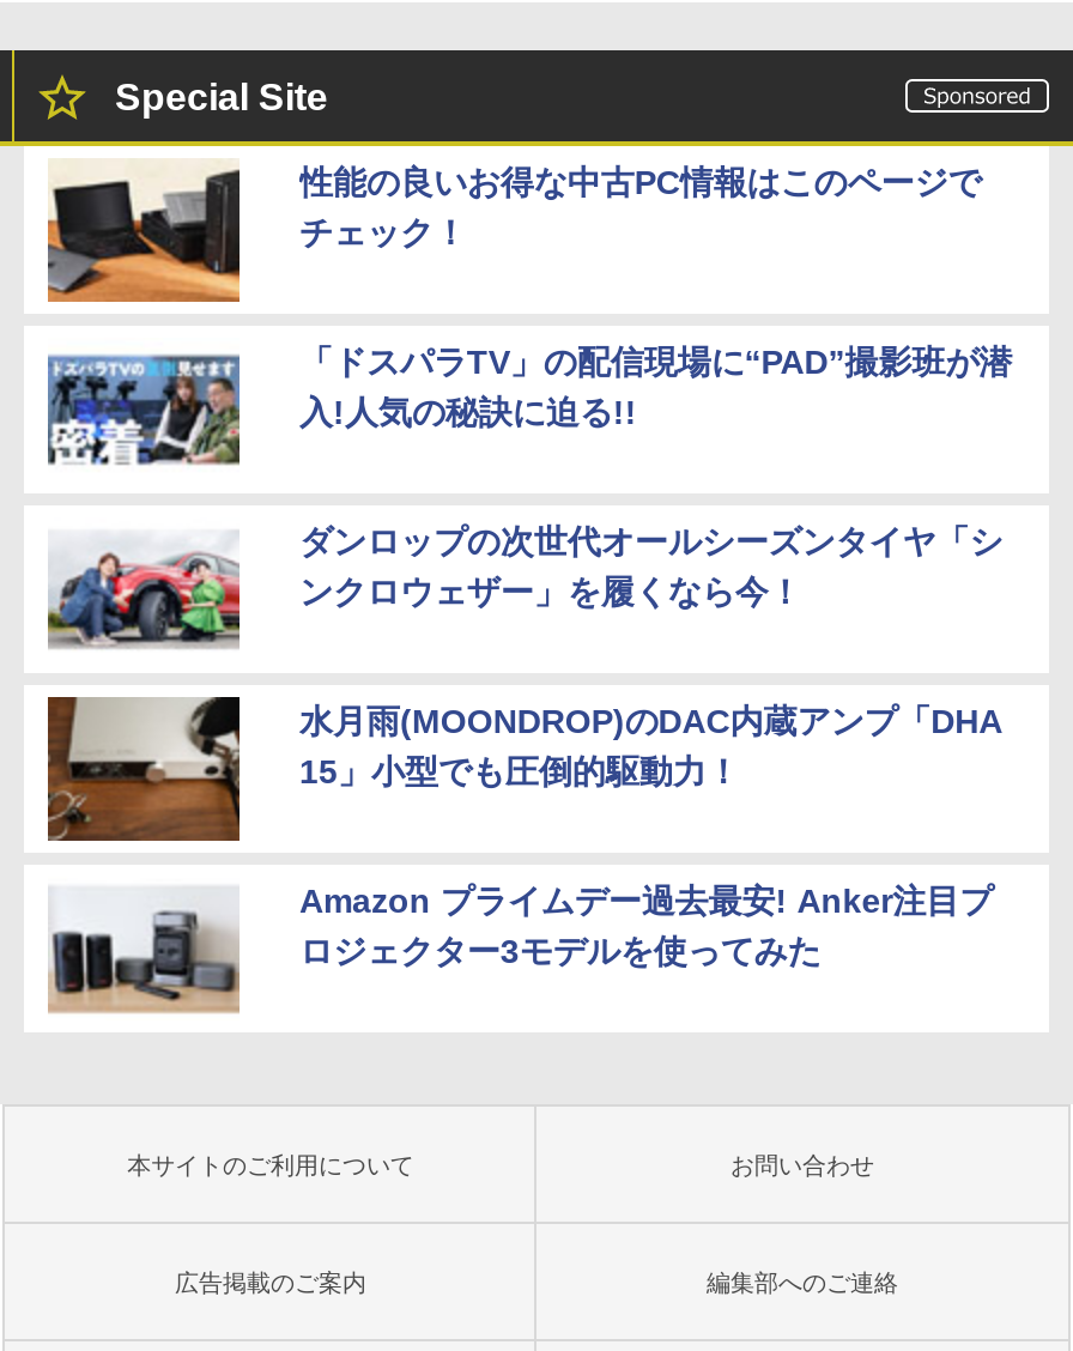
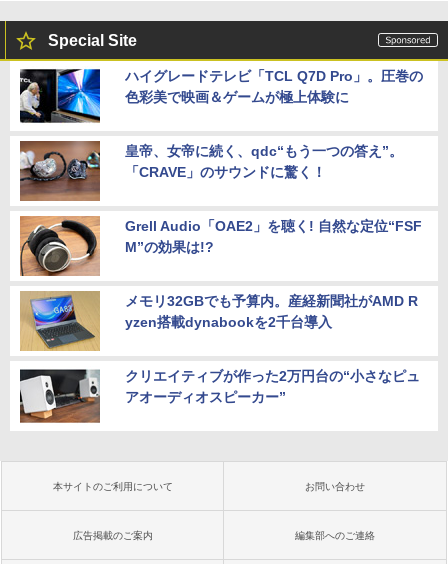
[46,160,981,304] [image] | 性能の良いお得な中古PC情報はこのページで | チェック！ -> [19,68,423,126] [image] | ハイグレードテレビ「TCL Q7D Pro」。圧巻の | 色彩美で映画＆ゲームが極上体験に
[46,338,1012,481] [image] | 「ドスパラTV」の配信現場に“PAD”撮影班が潜 | 入!人気の秘訣に迫る!! -> [19,140,403,202] [image] | 皇帝、女帝に続く、qdc“もう一つの答え”。 | 「CRAVE」のサウンドに驚く！
[48,517,1003,661] [image] | ダンロップの次世代オールシーズンタイヤ「シ | ンクロウェザー」を履くなら今！ -> [19,215,422,277] [image] | Grell Audio「OAE2」を聴く! 自然な定位“FSF | M”の効果は!?
[46,695,1003,843] [image] | 水月雨(MOONDROP)のDAC内蔵アンプ「DHA | 15」小型でも圧倒的駆動力！ -> [19,290,418,352] [image] | メモリ32GBでも予算内。産経新聞社がAMD R | yzen搭載dynabookを2千台導入
[48,881,993,1013] [image] | Amazon プライムデー過去最安! Anker注目プ | ロジェクター3モデルを使ってみた -> [19,368,420,422] [image] | クリエイティブが作った2万円台の“小さなピュ | アオーディオスピーカー”

